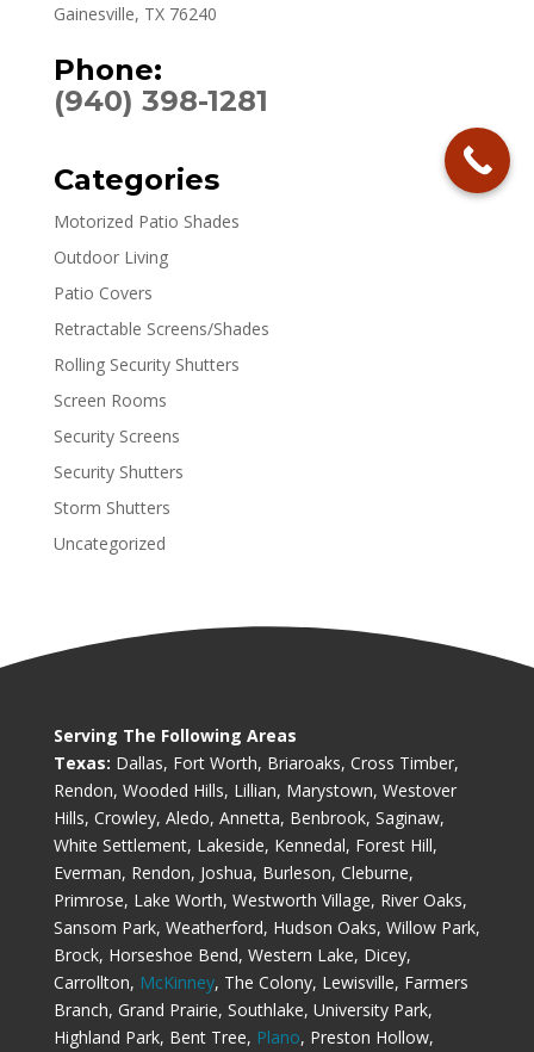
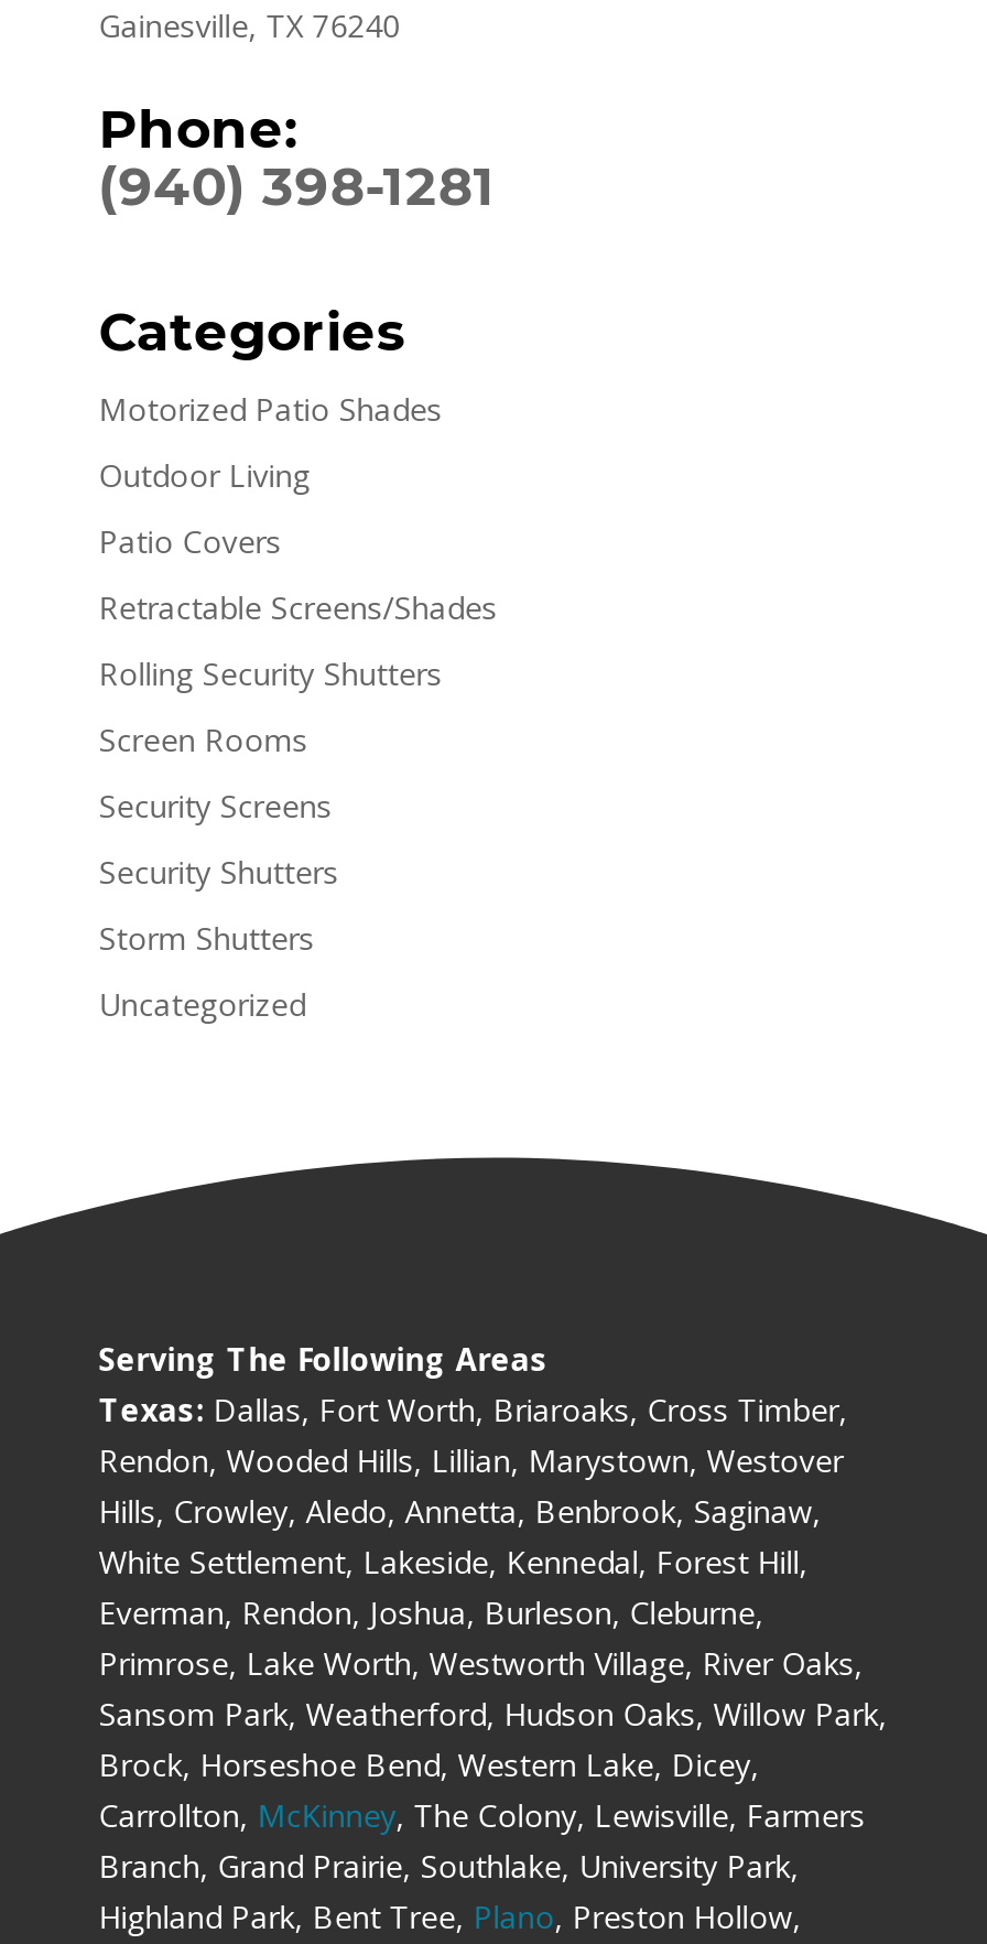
[442,126,513,198] [image] -> none

